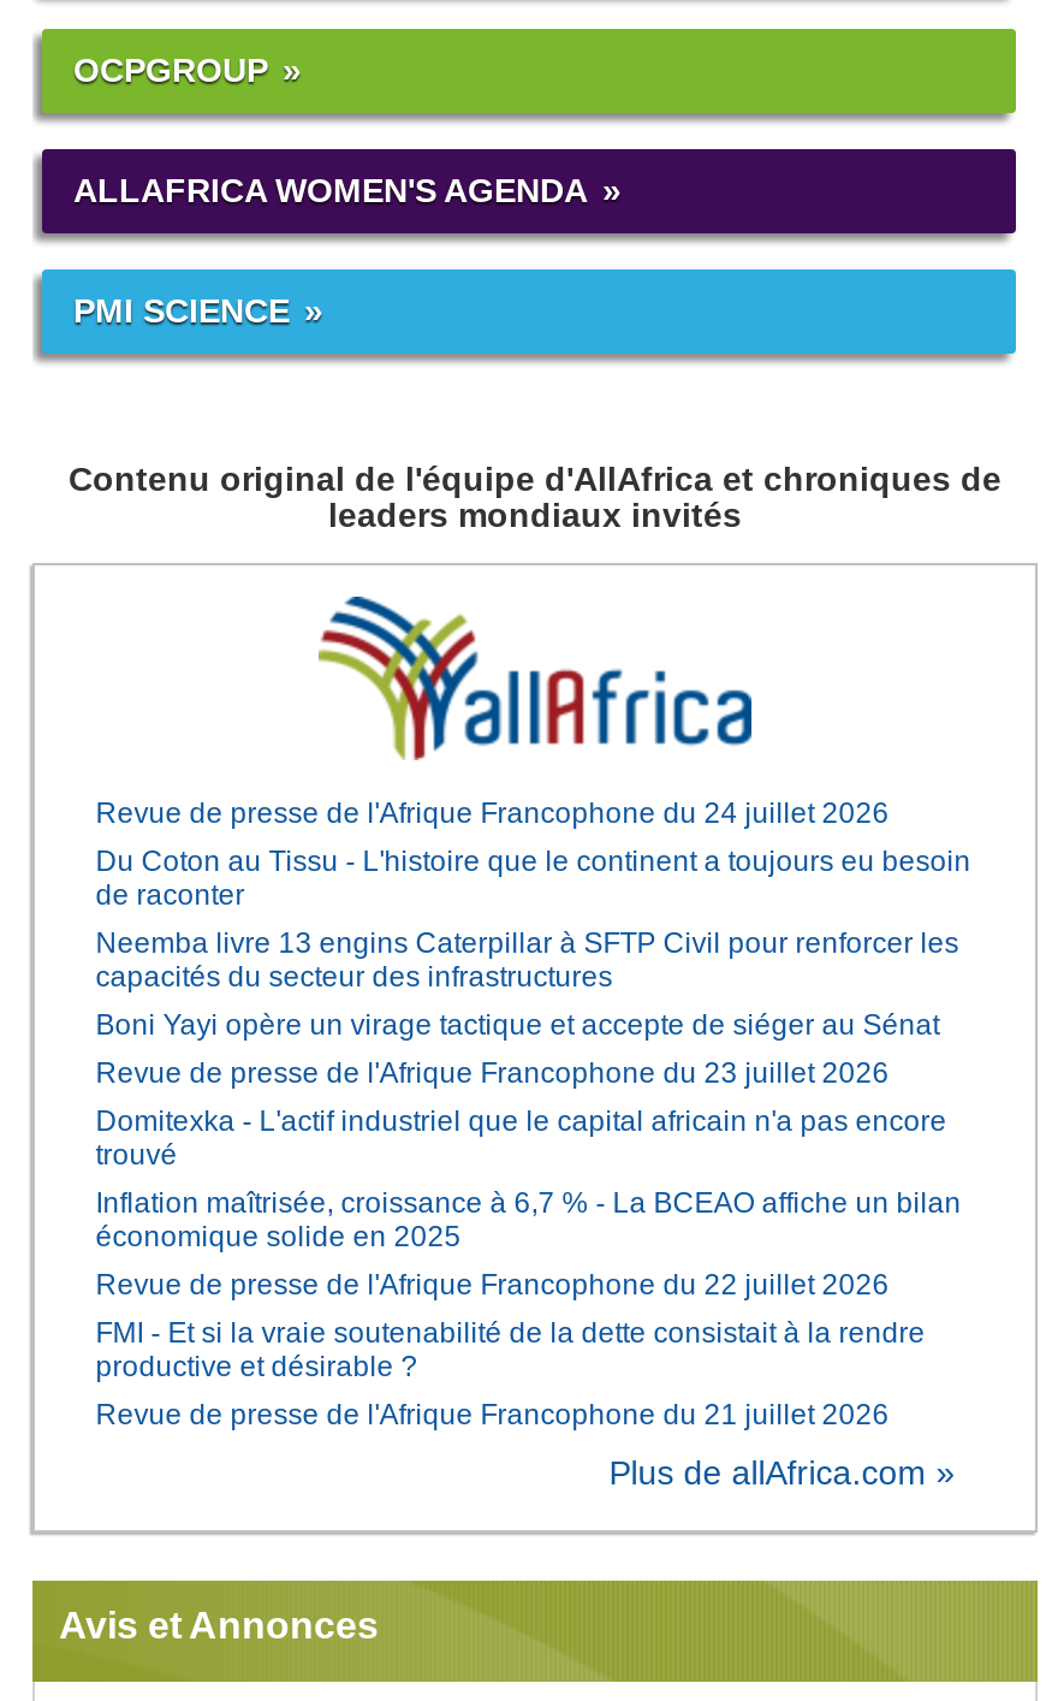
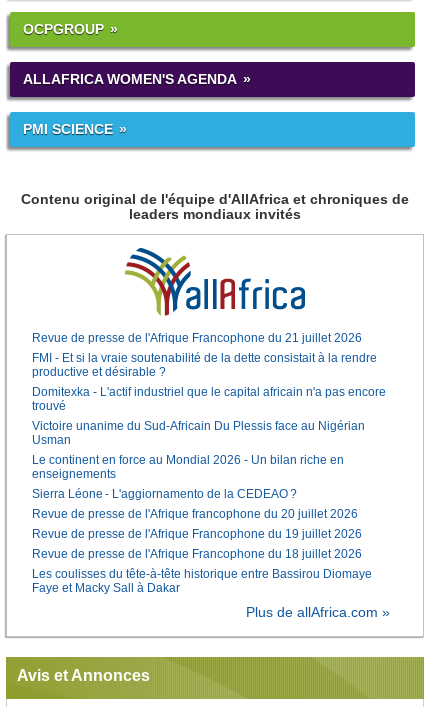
[96,796,971,1302] Revue de presse de l'Afrique Francophone du 24 juillet 2026 | Du Coton au Tissu - L'histoire que le continent a toujours eu besoin | de raconter | Neemba livre 13 engins Caterpillar à SFTP Civil pour renforcer les | capacités du secteur des infrastructures | Boni Yayi opère un virage tactique et accepte de siéger au Sénat | Revue de presse de l'Afrique Francophone du 23 juillet 2026 | Inflation maîtrisée, croissance à 6,7 % - La BCEAO affiche un bilan | économique solide en 2025 | Revue de presse de l'Afrique Francophone du 22 juillet 2026 -> none
moved [96,1104,947,1172] -> [32,385,386,413]: Domitexka - L'actif industriel que le capital africain n'a pas encore | trouvé
moved [96,1316,925,1383] -> [32,351,377,379]: FMI - Et si la vraie soutenabilité de la dette consistait à la rendre | productive et désirable ?
moved [96,1398,889,1432] -> [32,331,362,345]: Revue de presse de l'Afrique Francophone du 21 juillet 2026
none -> [32,419,372,595] Victoire unanime du Sud-Africain Du Plessis face au Nigérian | Usman | Le continent en force au Mondial 2026 - Un bilan riche en | enseignements | Sierra Léone - L'aggiornamento de la CEDEAO ? | Revue de presse de l'Afrique francophone du 20 juillet 2026 | Revue de presse de l'Afrique Francophone du 19 juillet 2026 | Revue de presse de l'Afrique Francophone du 18 juillet 2026 | Les coulisses du tête-à-tête historique entre Bassirou Diomaye | Faye et Macky Sall à Dakar

